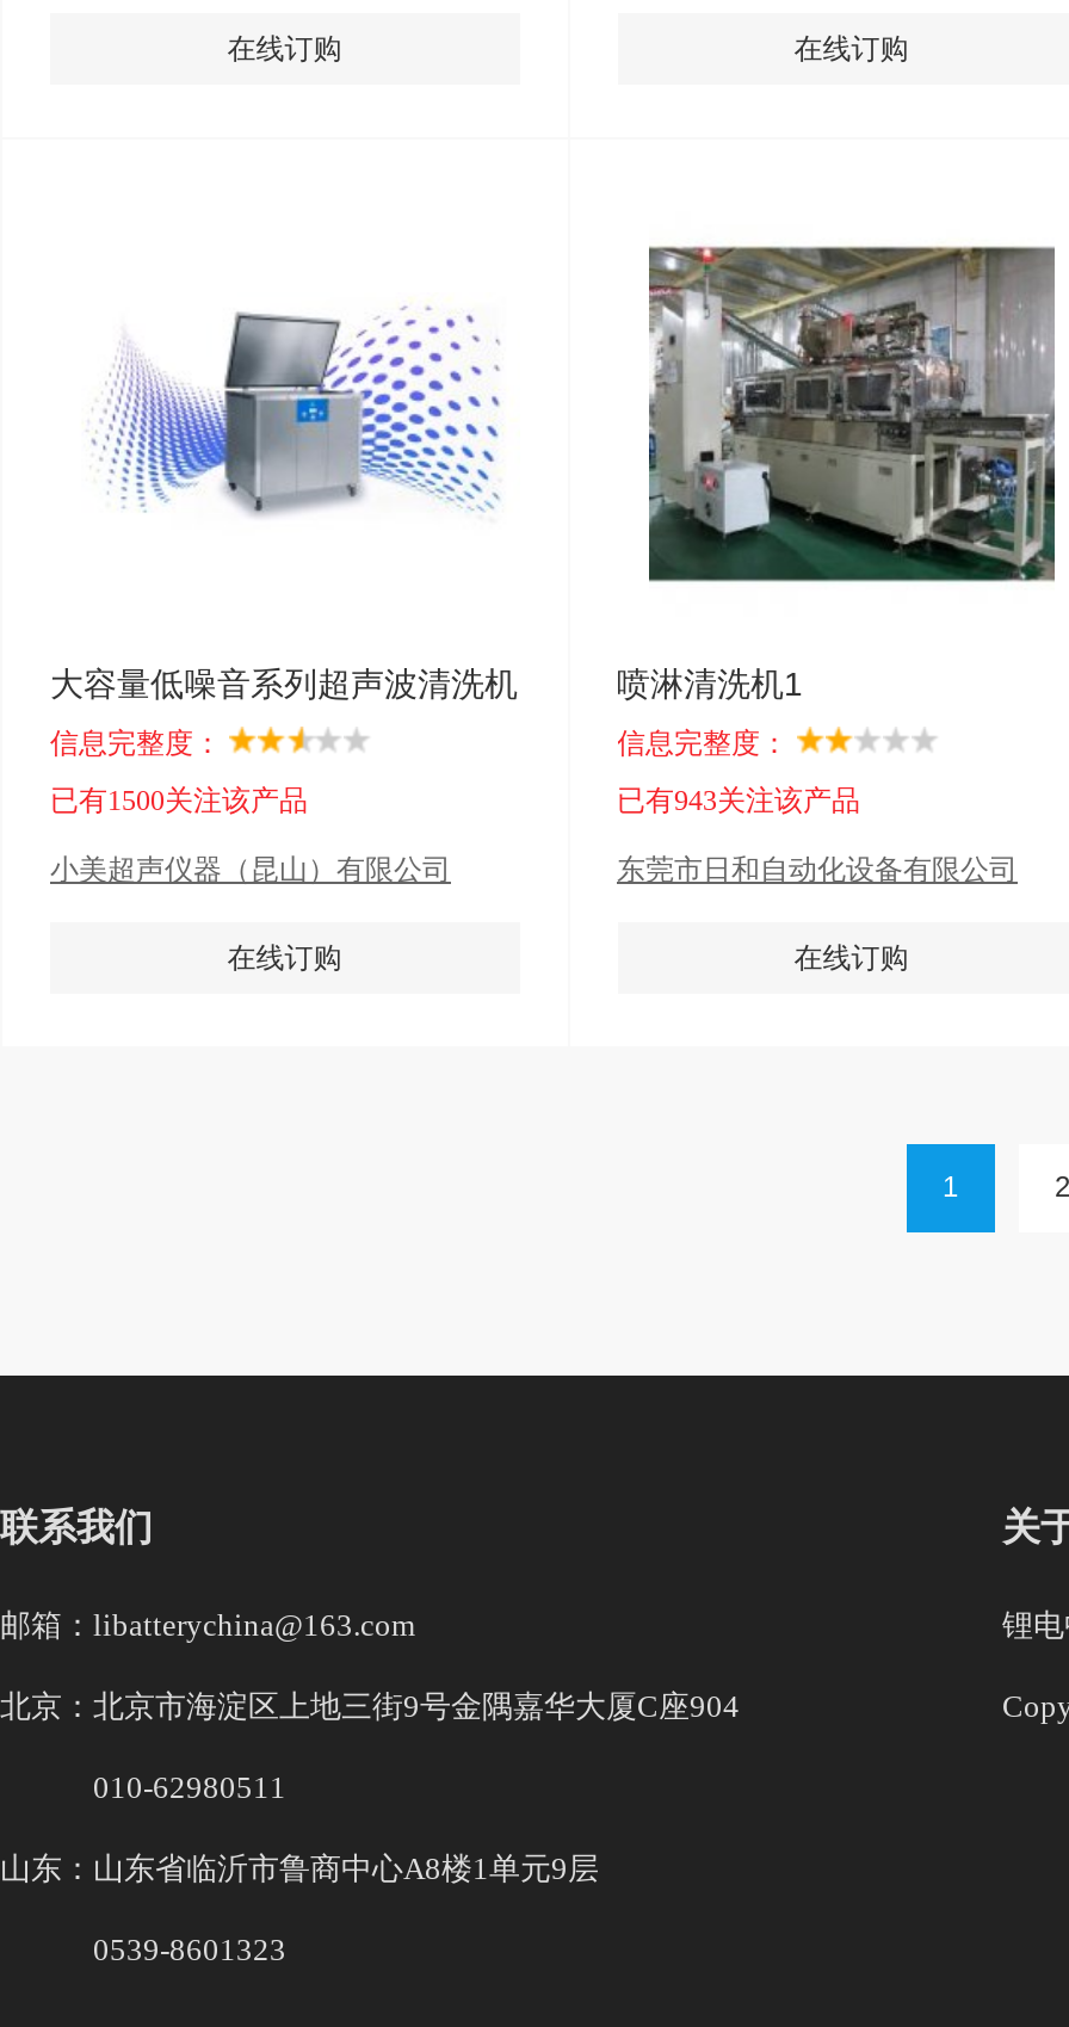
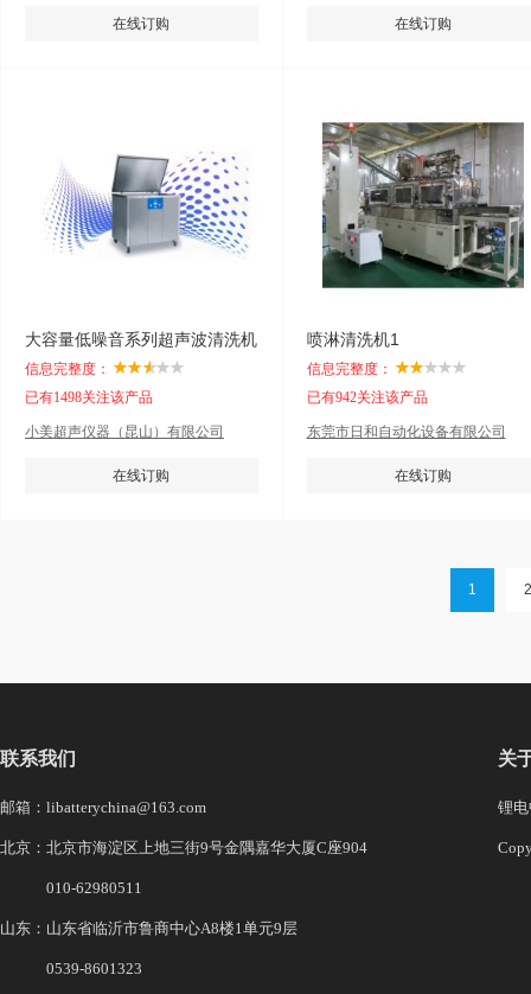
[50,784,308,817] 已有1500关注该产品 -> [25,389,153,406] 已有1498关注该产品
[617,784,860,817] 已有943关注该产品 -> [306,389,427,406] 已有942关注该产品

